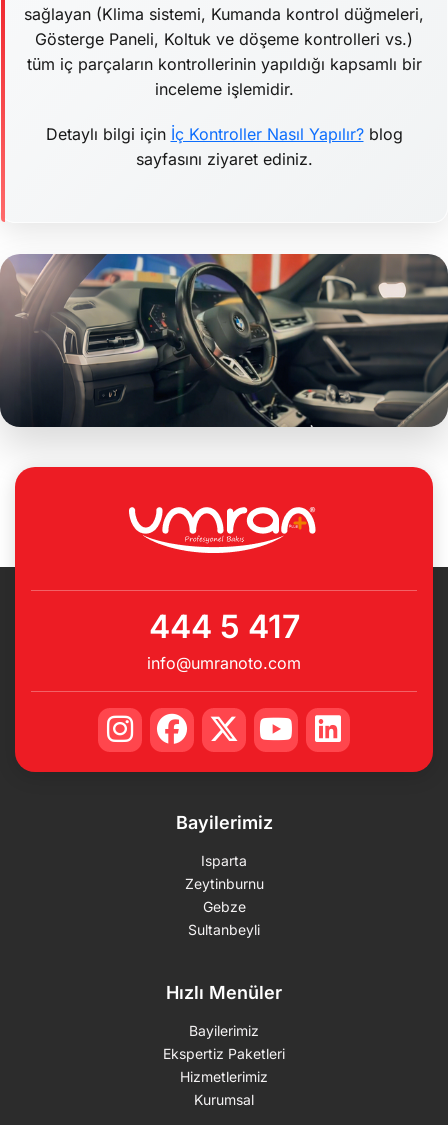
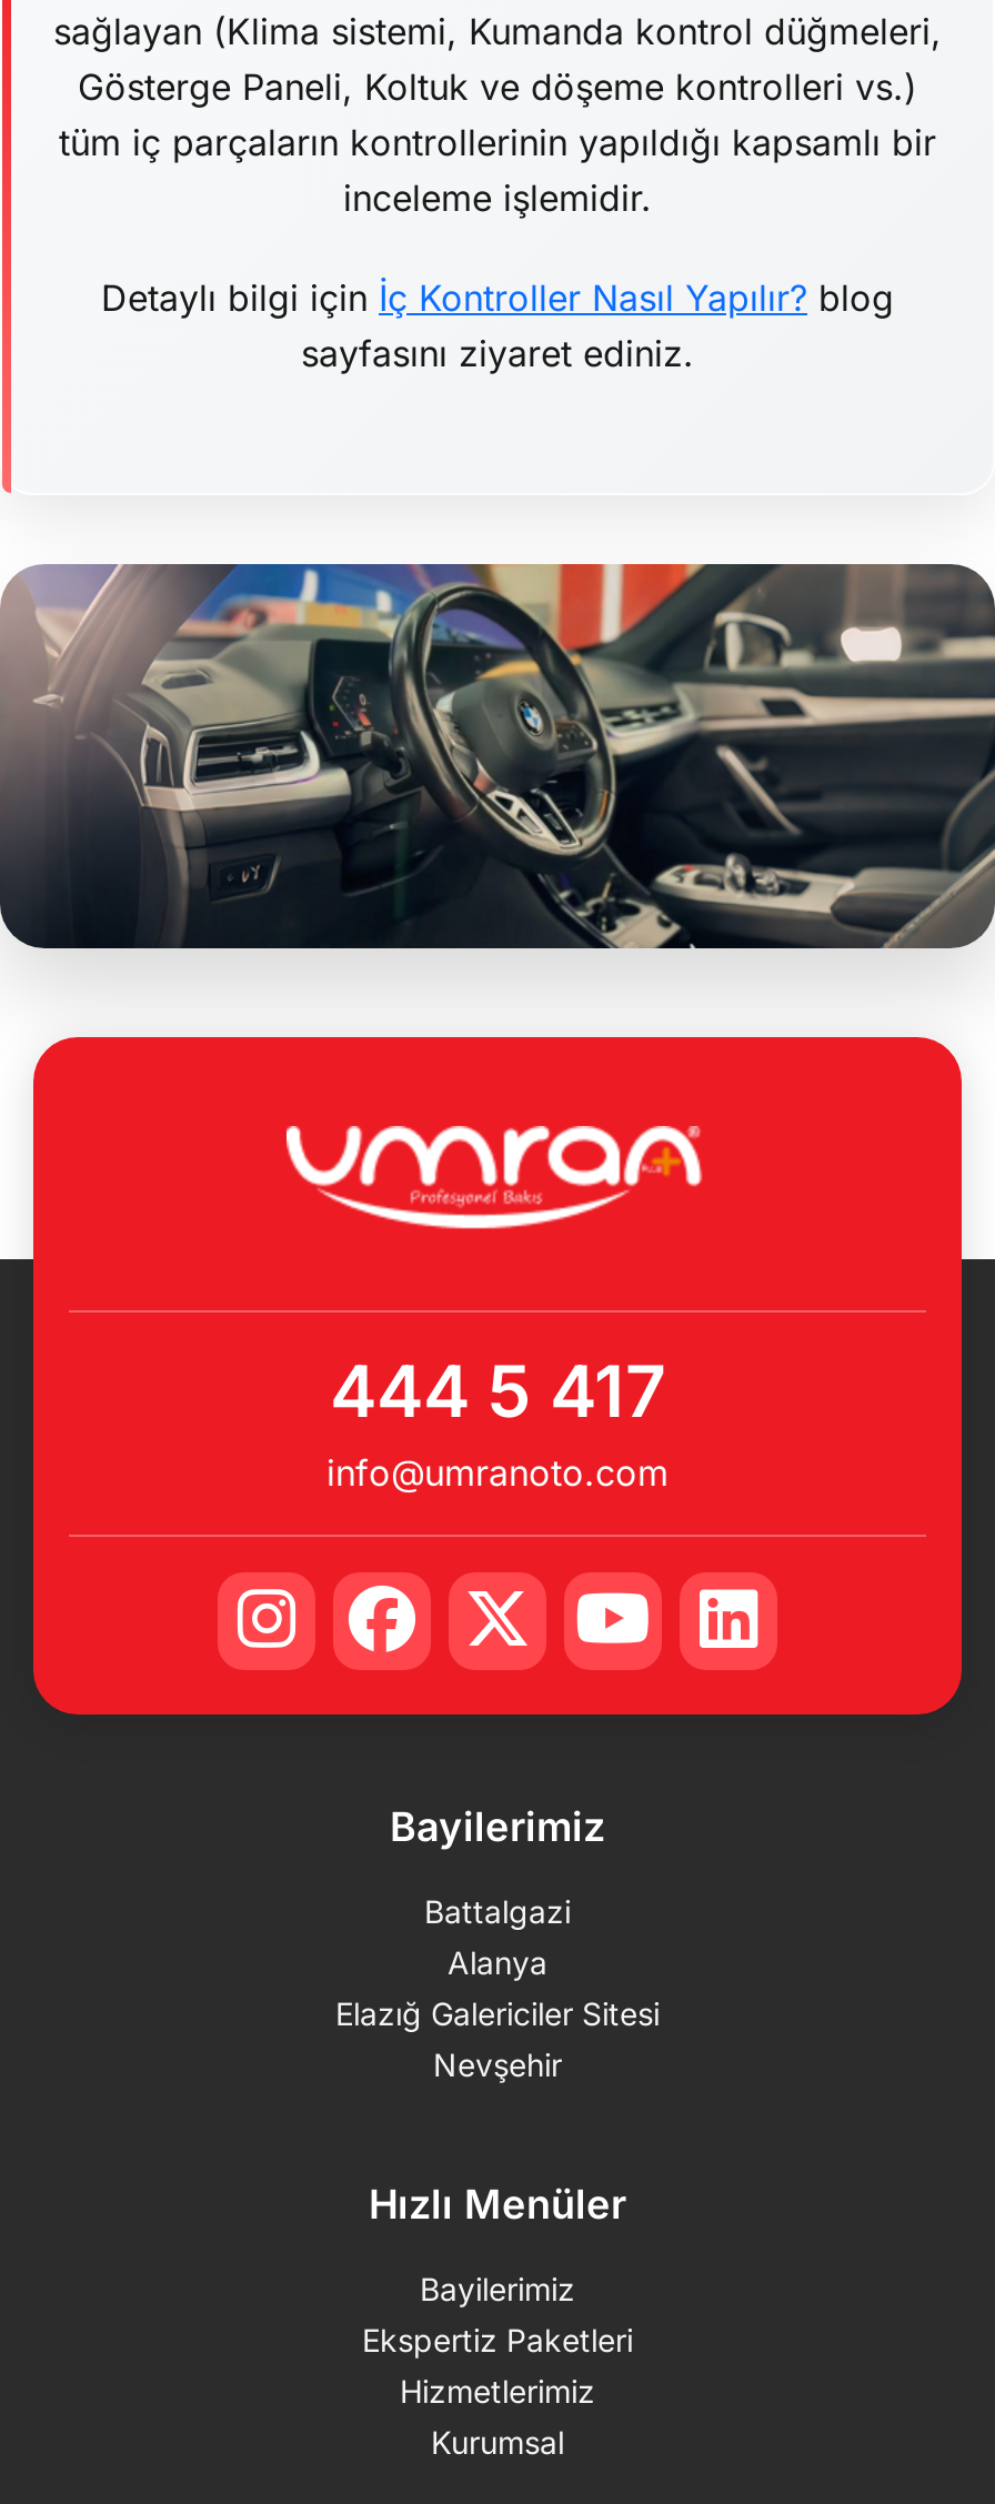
[184,852,263,938] Isparta | Zeytinburnu | Gebze | Sultanbeyli -> [335,1892,660,2083] Battalgazi | Alanya | Elazığ Galericiler Sitesi | Nevşehir

